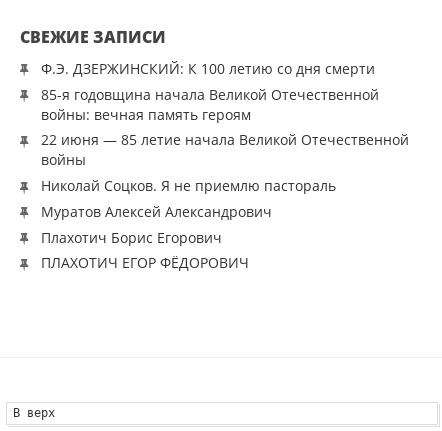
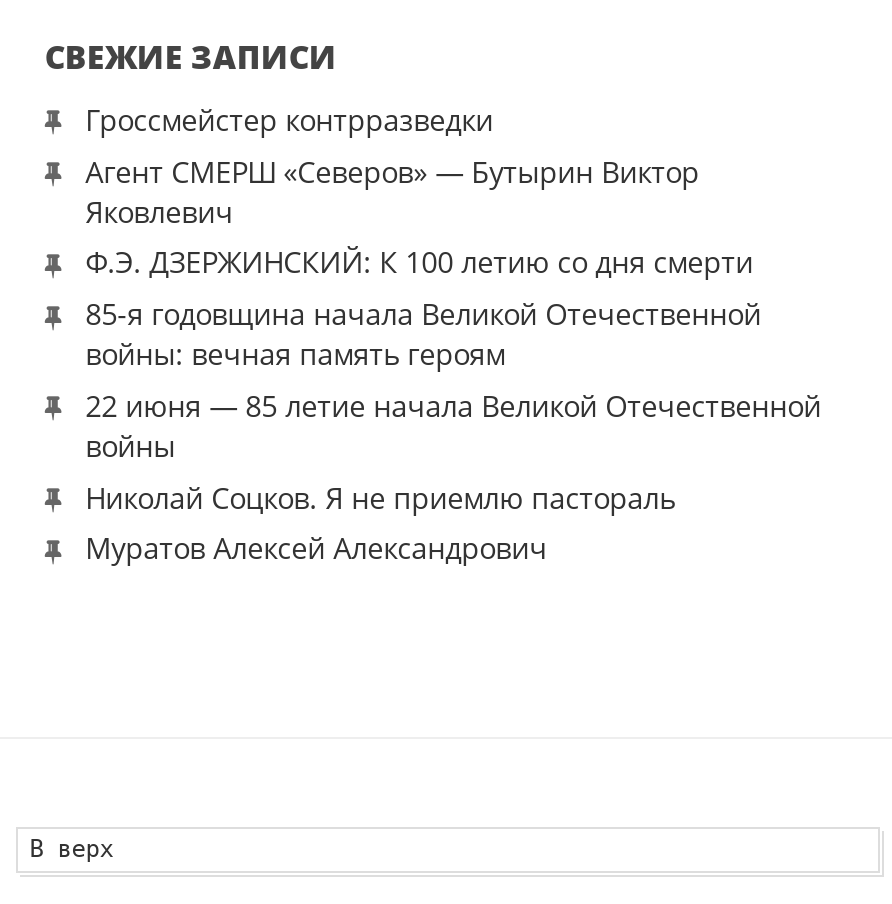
none -> [85,101,699,230] Гроссмейстер контрразведки | Агент СМЕРШ «Северов» — Бутырин Виктор | Яковлевич
moved [41,59,409,221] -> [85,244,821,568]: Ф.Э. ДЗЕРЖИНСКИЙ: К 100 летию со дня смерти | 85-я годовщина начала Великой Отечественной | войны: вечная память героям | 22 июня — 85 летие начала Великой Отечественной | войны | Николай Соцков. Я не приемлю пастораль | Муратов Алексей Александрович
[41,228,249,272] Плахотич Борис Егорович | ПЛАХОТИЧ ЕГОР ФЁДОРОВИЧ -> none

